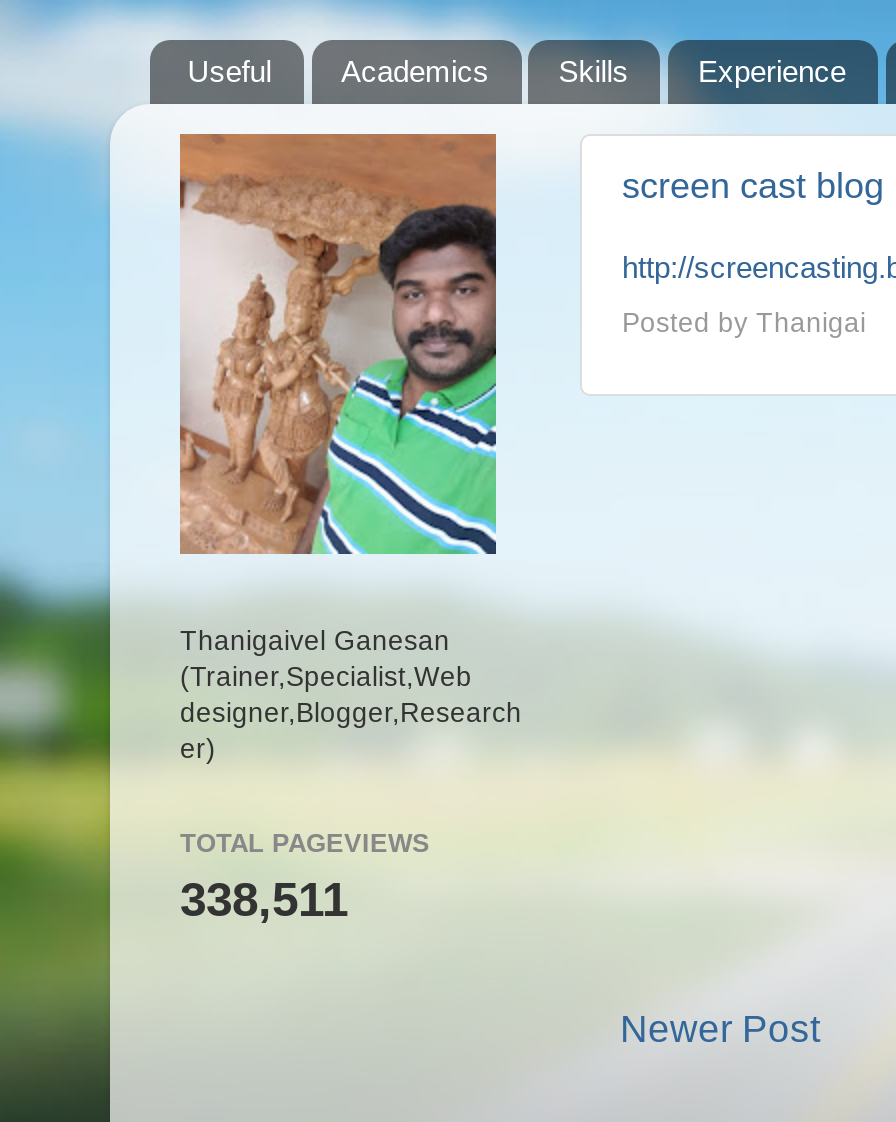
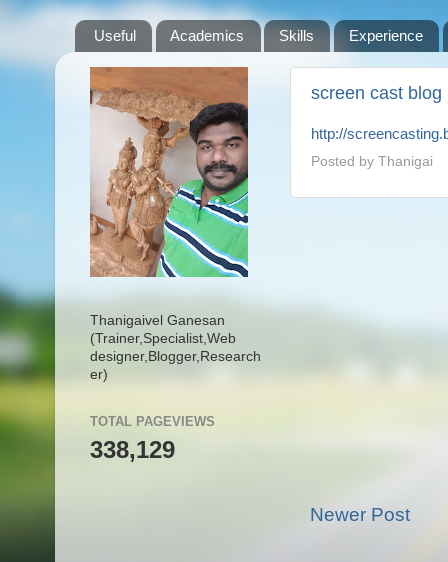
[180,872,348,926] 338,511 -> [90,436,175,463] 338,129

